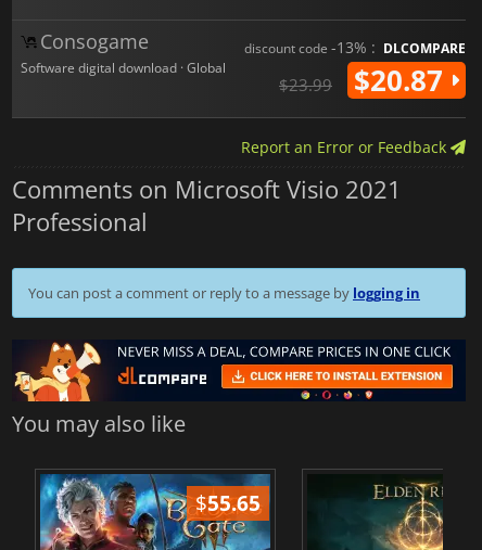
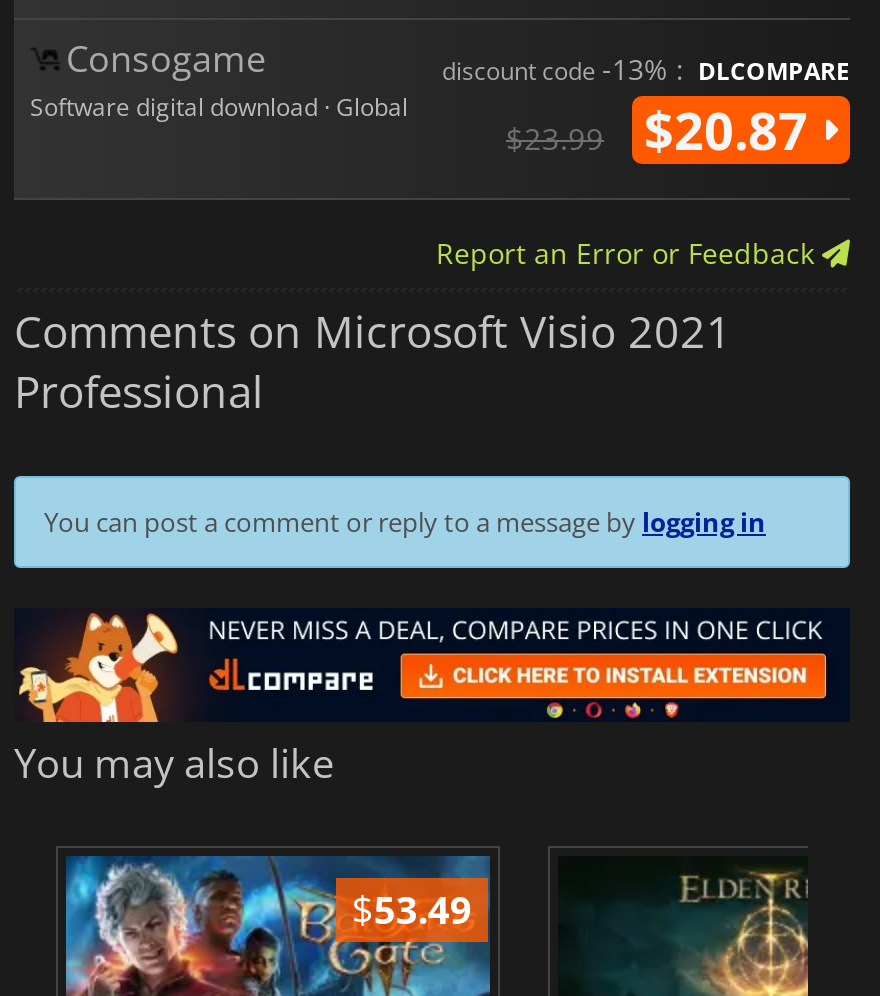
[195,488,260,518] $55.65 -> [352,882,472,936] $53.49

